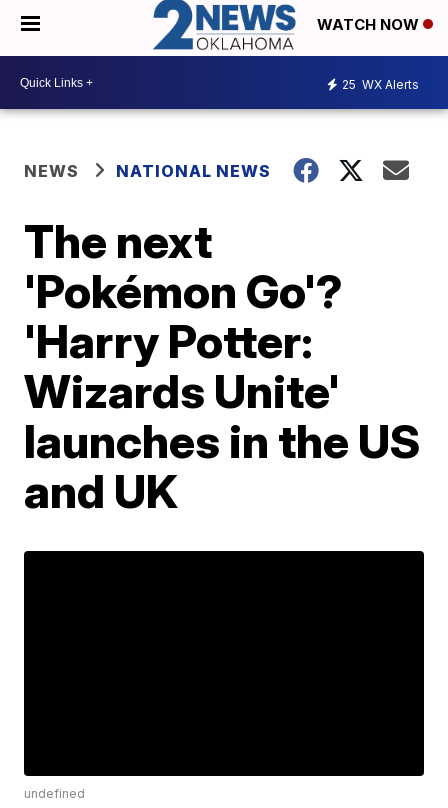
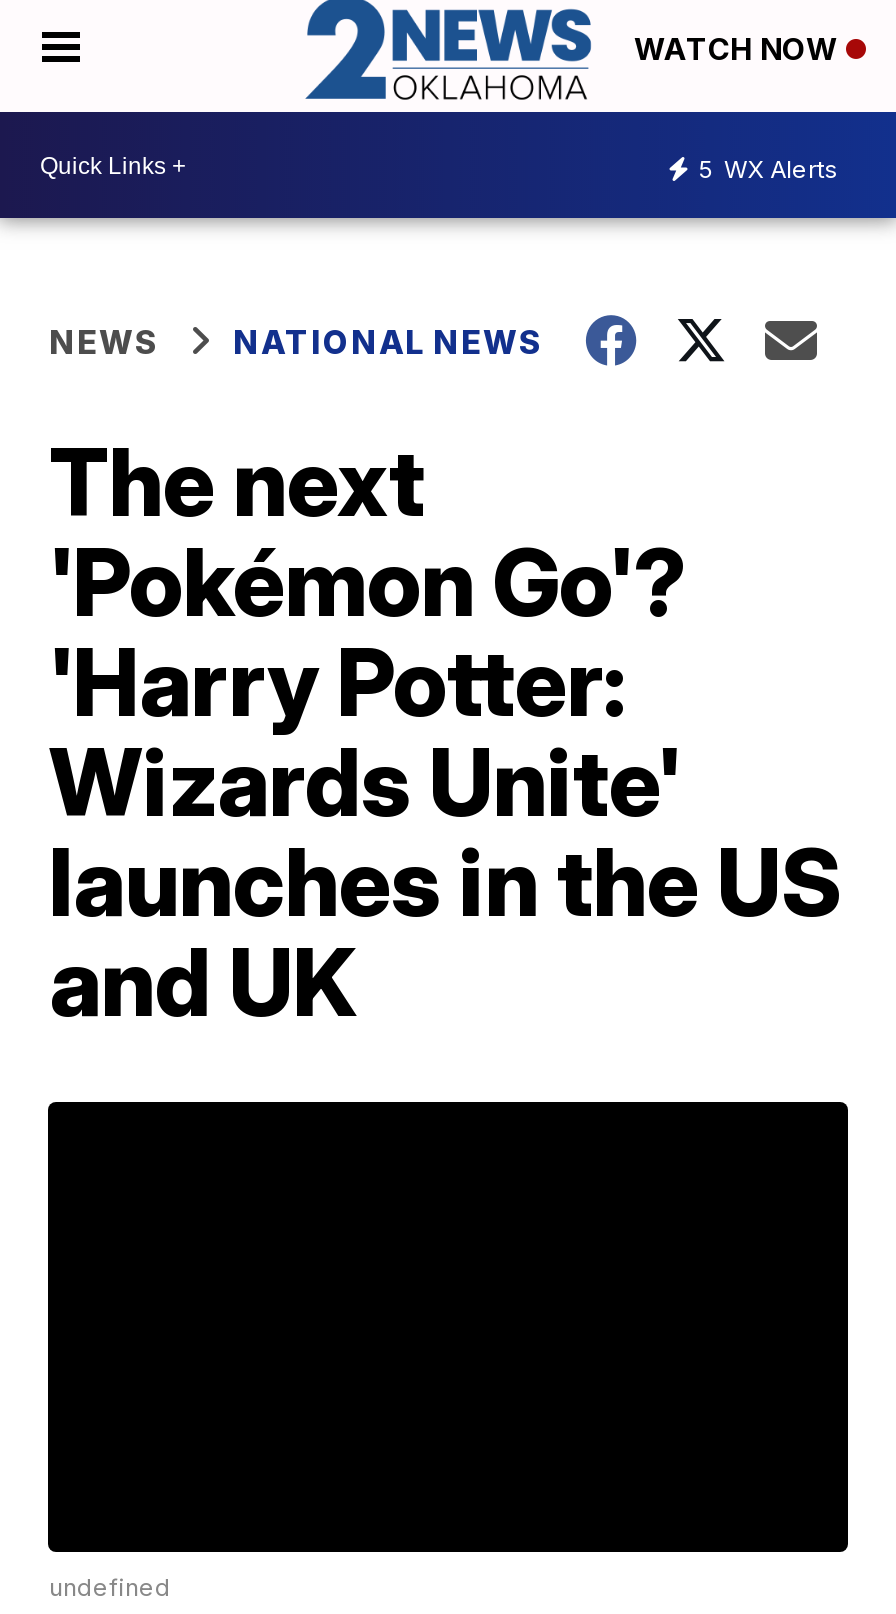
[342,77,419,92] 25 WX Alerts -> [698,153,838,183] 5 WX Alerts

